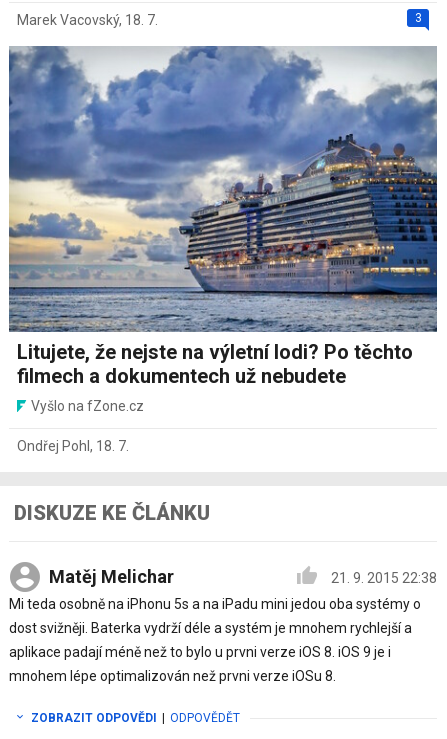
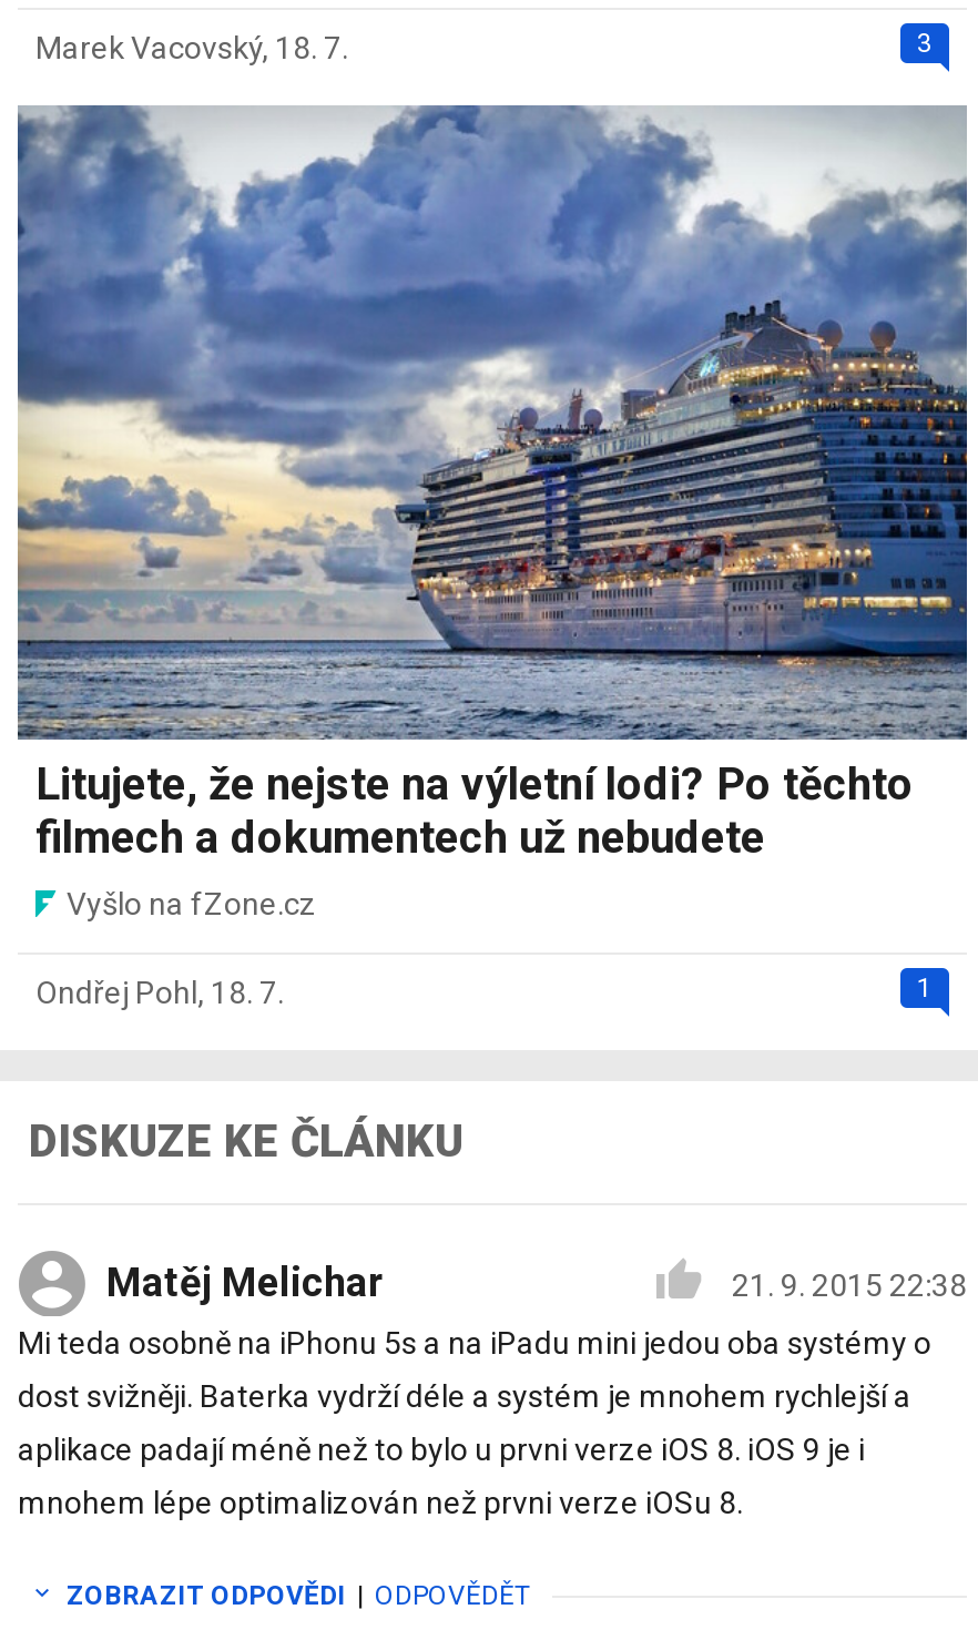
none -> [917,972,933,1003] 1

